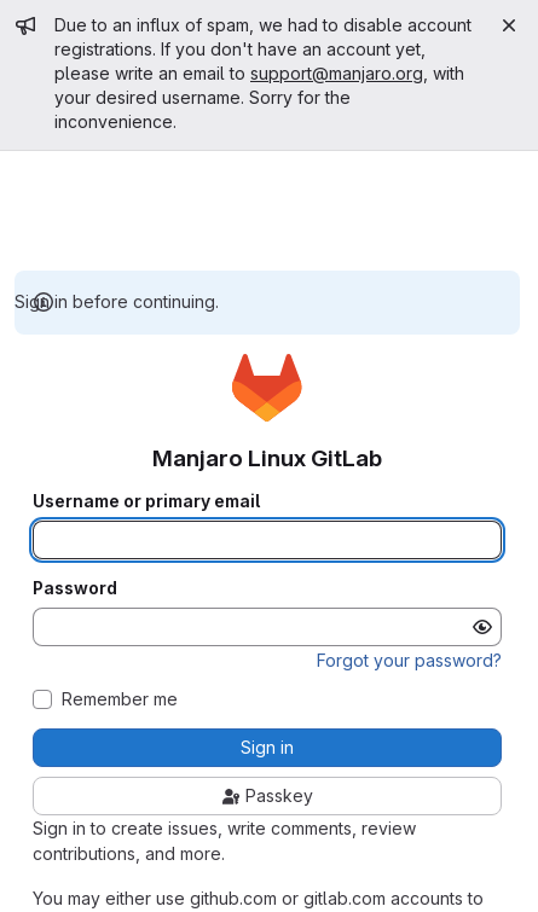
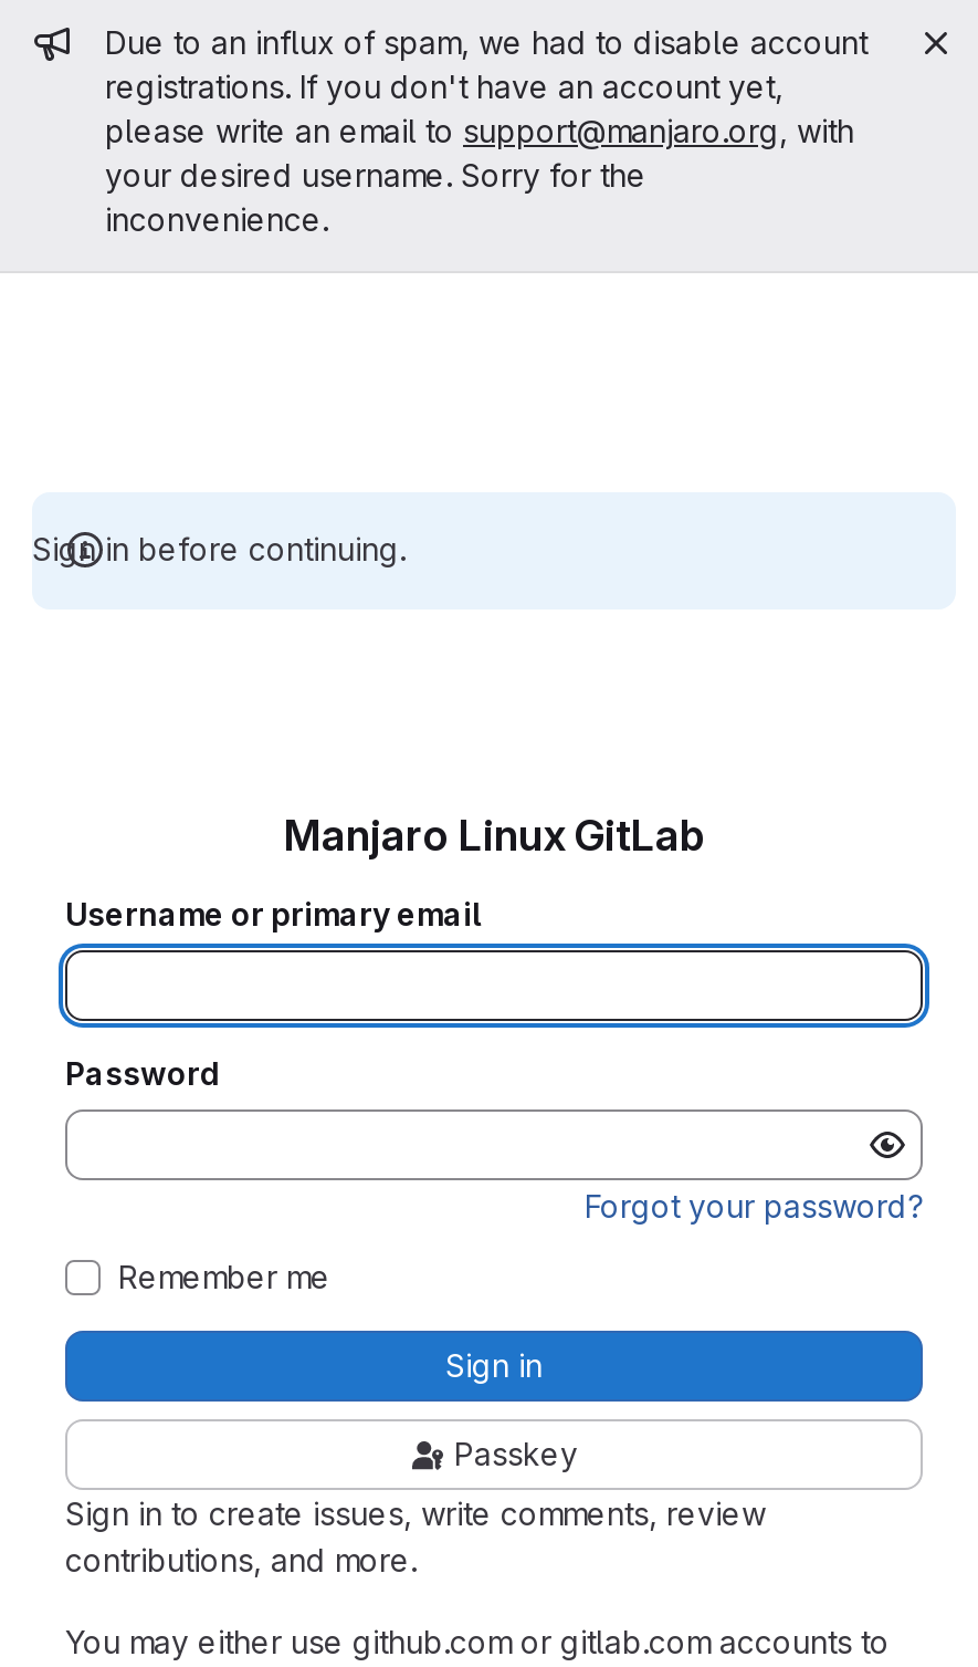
[231,353,303,423] [image] -> none

